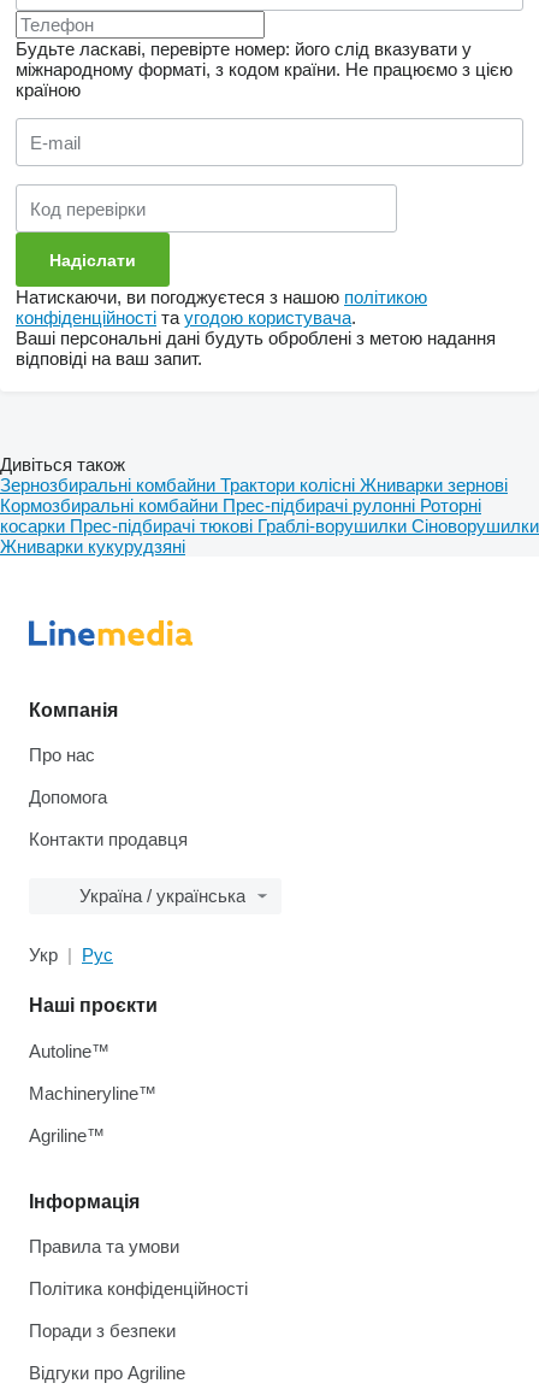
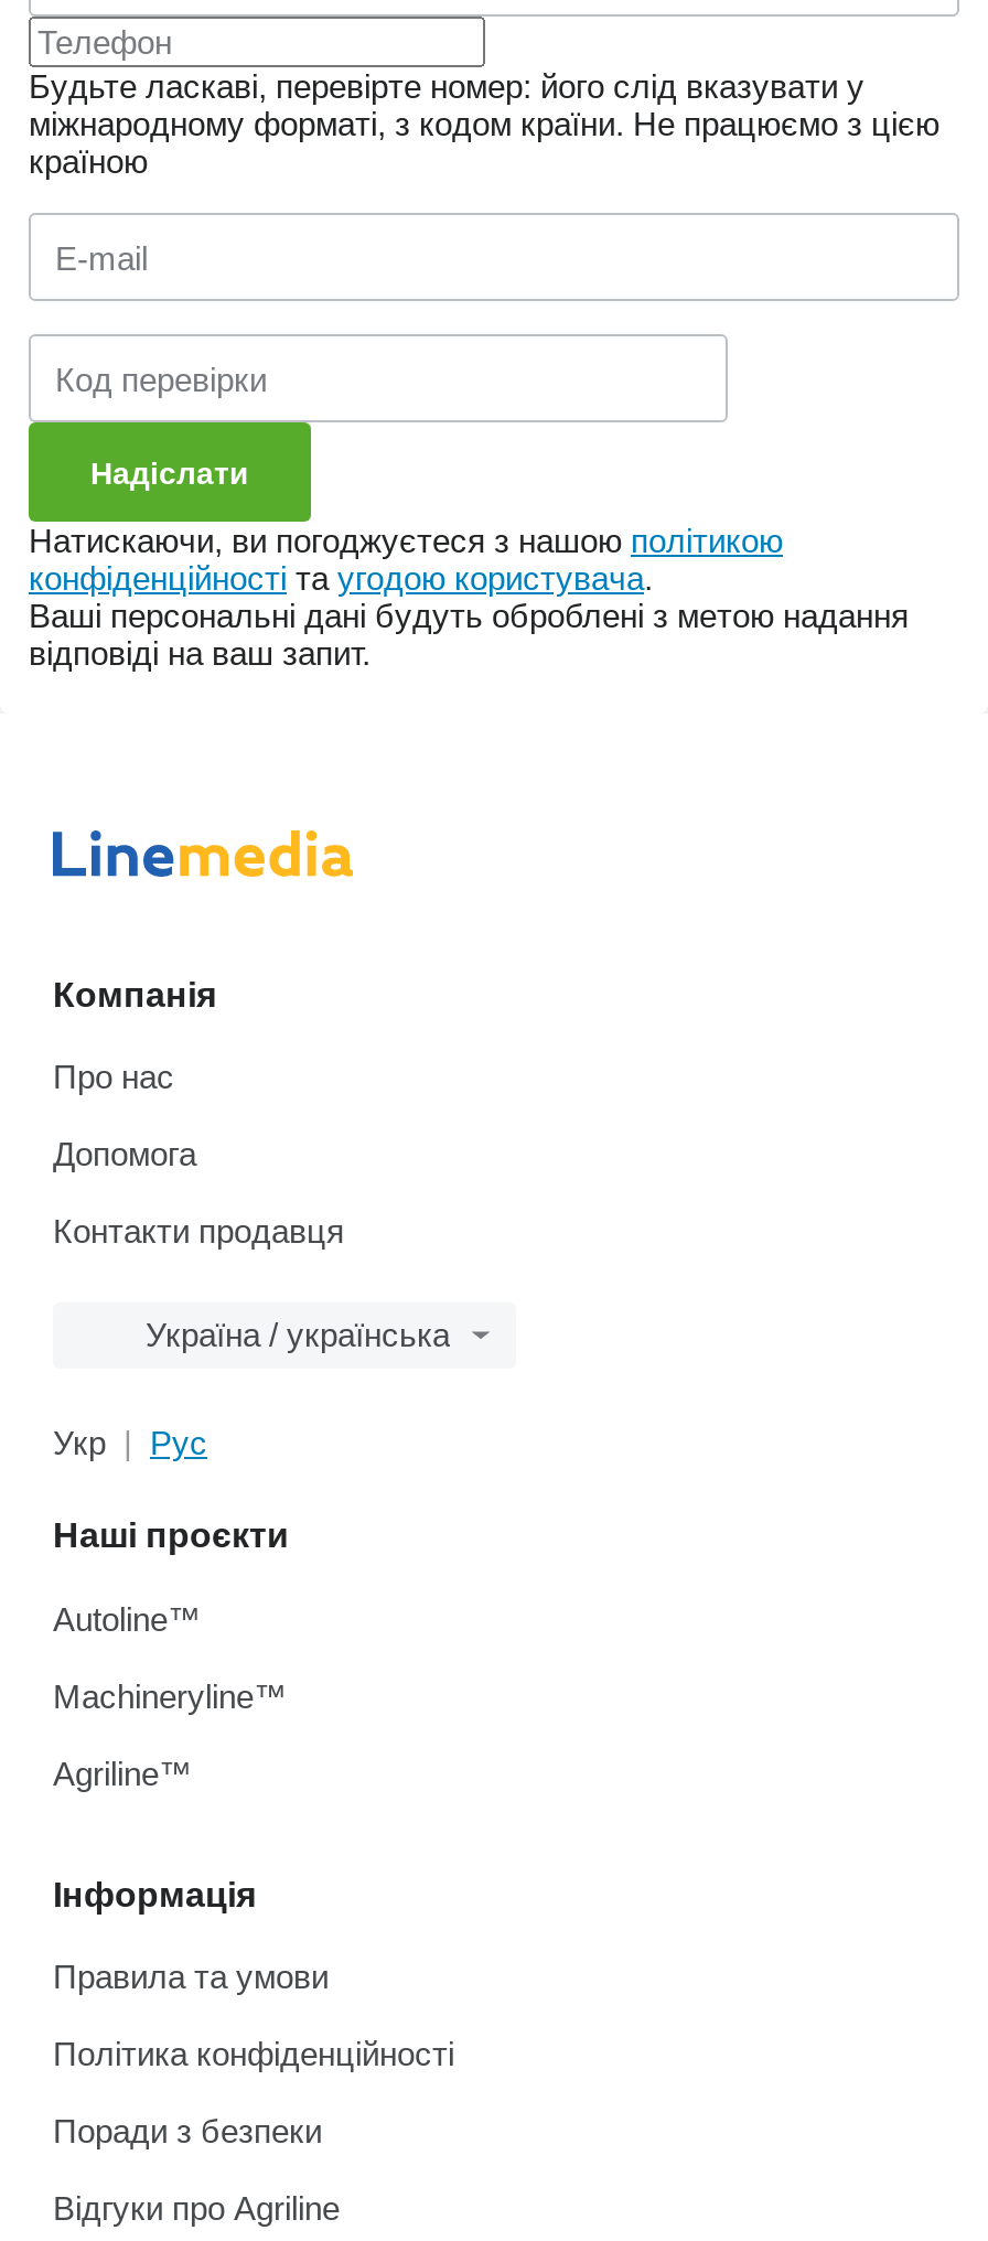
[0,455,539,557] Дивіться також | Зернозбиральні комбайни Трактори колісні Жниварки зернові | Кормозбиральні комбайни Прес-підбирачі рулонні Роторні | косарки Прес-підбирачі тюкові Граблі-ворушилки Сіноворушилки | Жниварки кукурудзяні -> none

